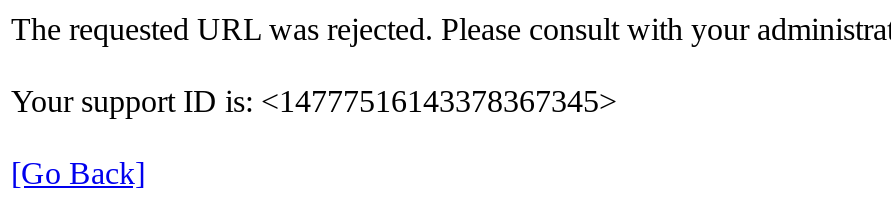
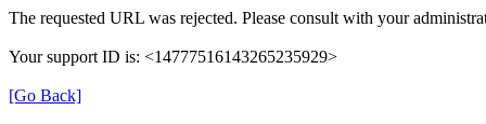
[11,84,617,118] Your support ID is: <14777516143378367345> -> [9,47,337,66] Your support ID is: <14777516143265235929>

